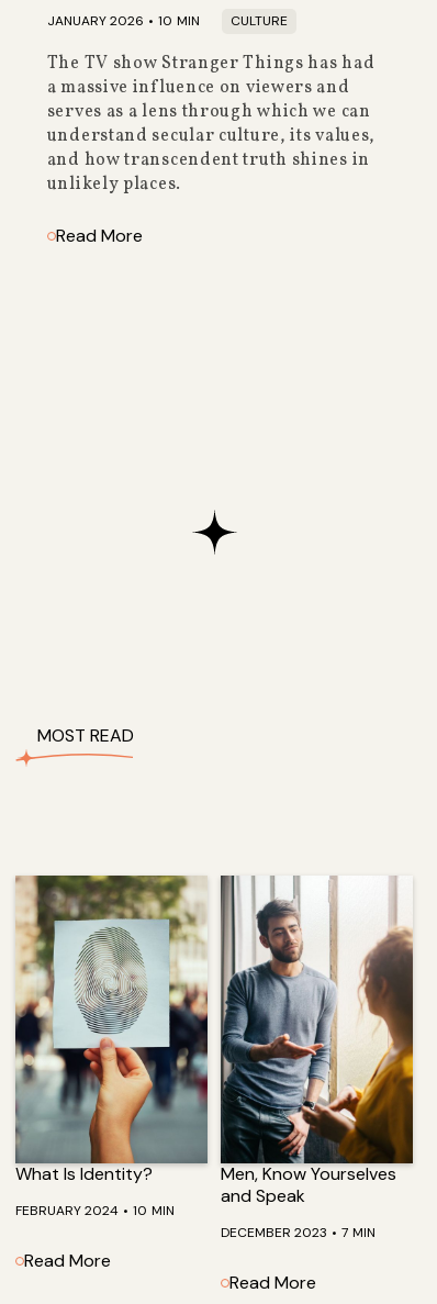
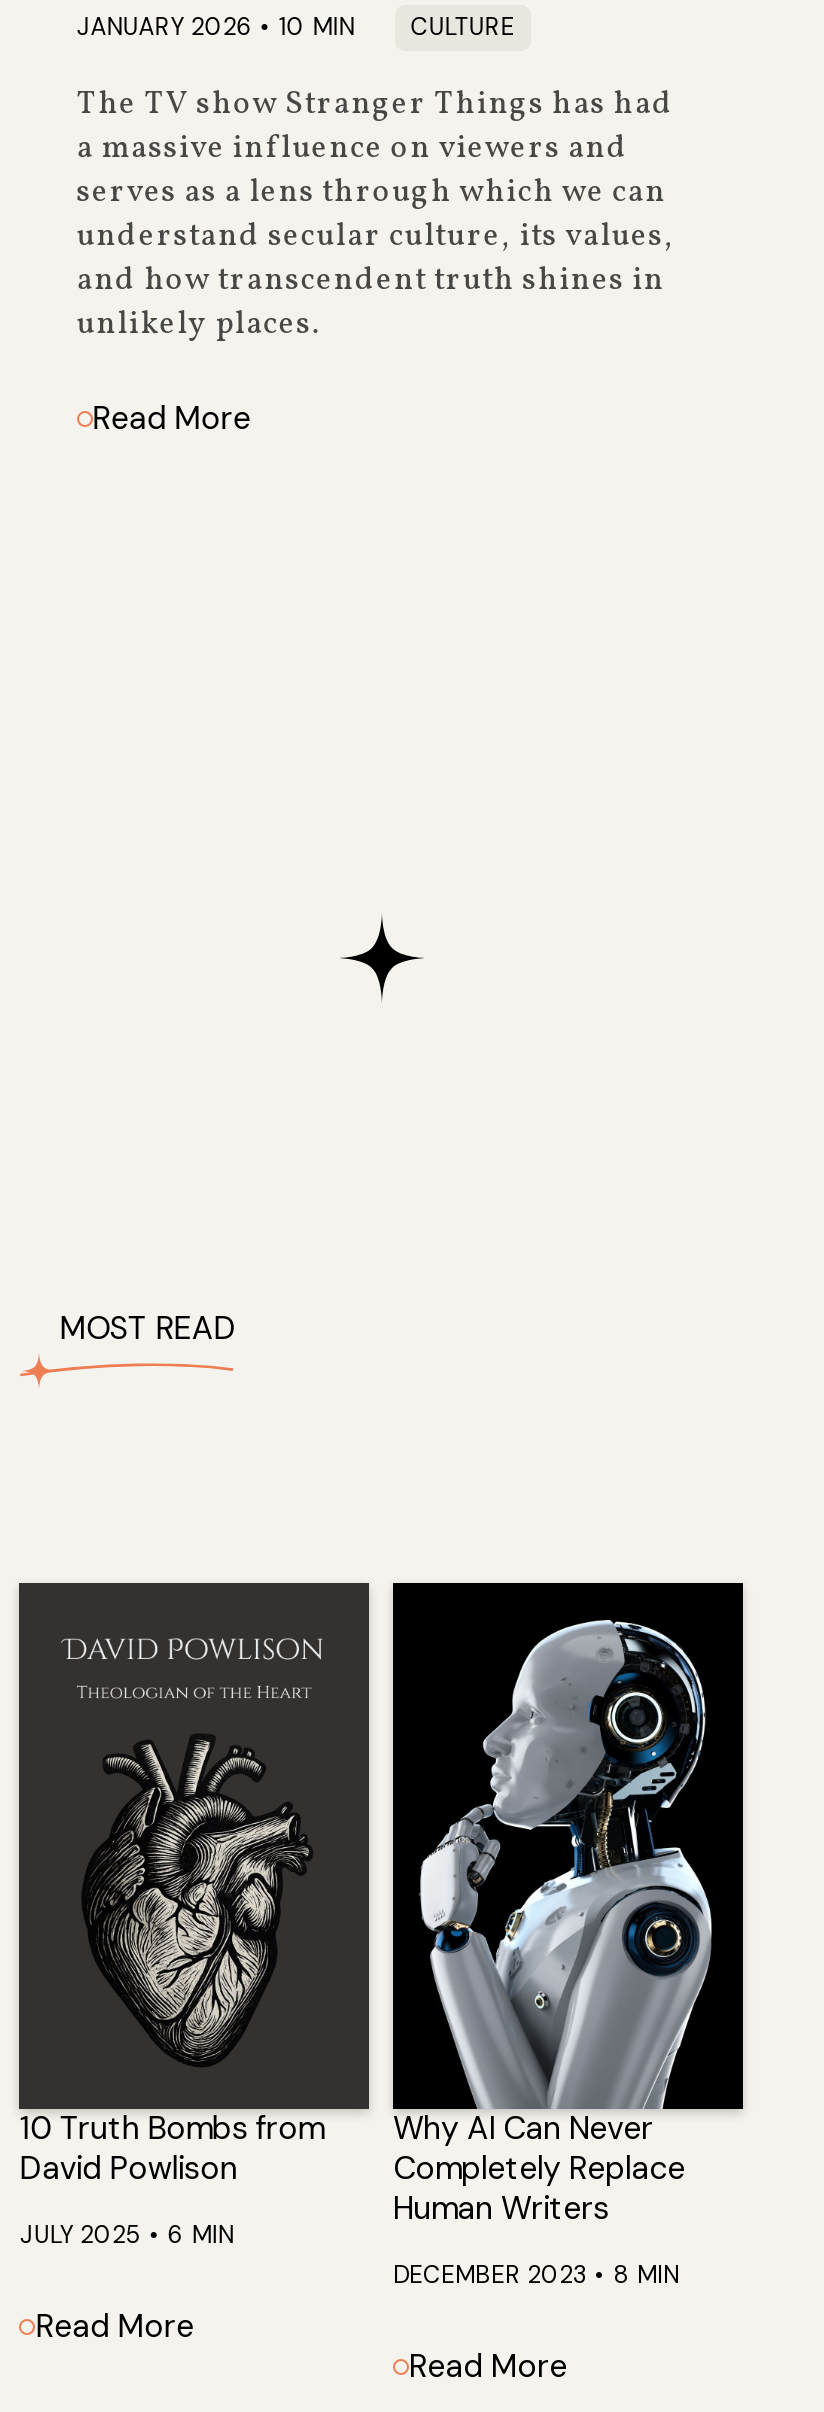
[15,876,209,1185] [image] | What Is Identity? -> [17,1582,371,2188] [image] | 10 Truth Bombs from | David Powlison
[220,874,414,1207] [image] | Men, Know Yourselves | and Speak -> [393,1580,745,2228] [image] | Why AI Can Never | Completely Replace | Human Writers
[16,1202,175,1220] FEBRUARY 2024 • 10 MIN -> [20,2218,234,2250] JULY 2025 • 6 MIN
[221,1224,376,1241] DECEMBER 2023 • 7 MIN -> [393,2258,679,2290] DECEMBER 2023 • 8 MIN

